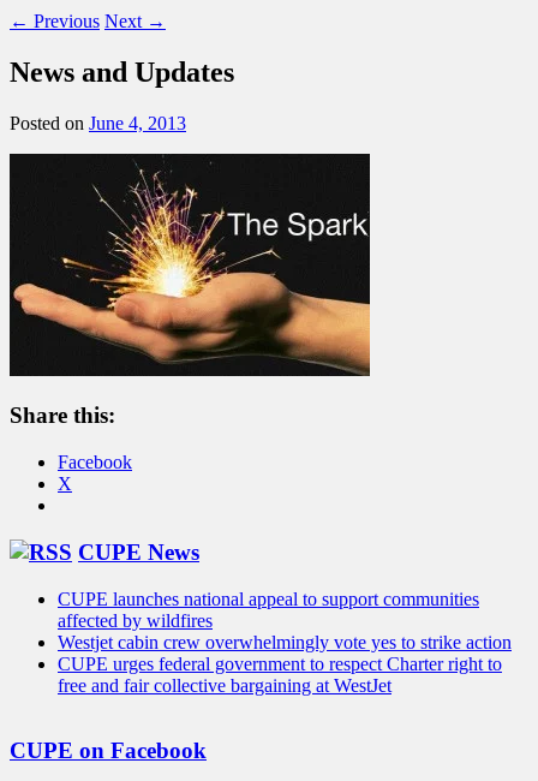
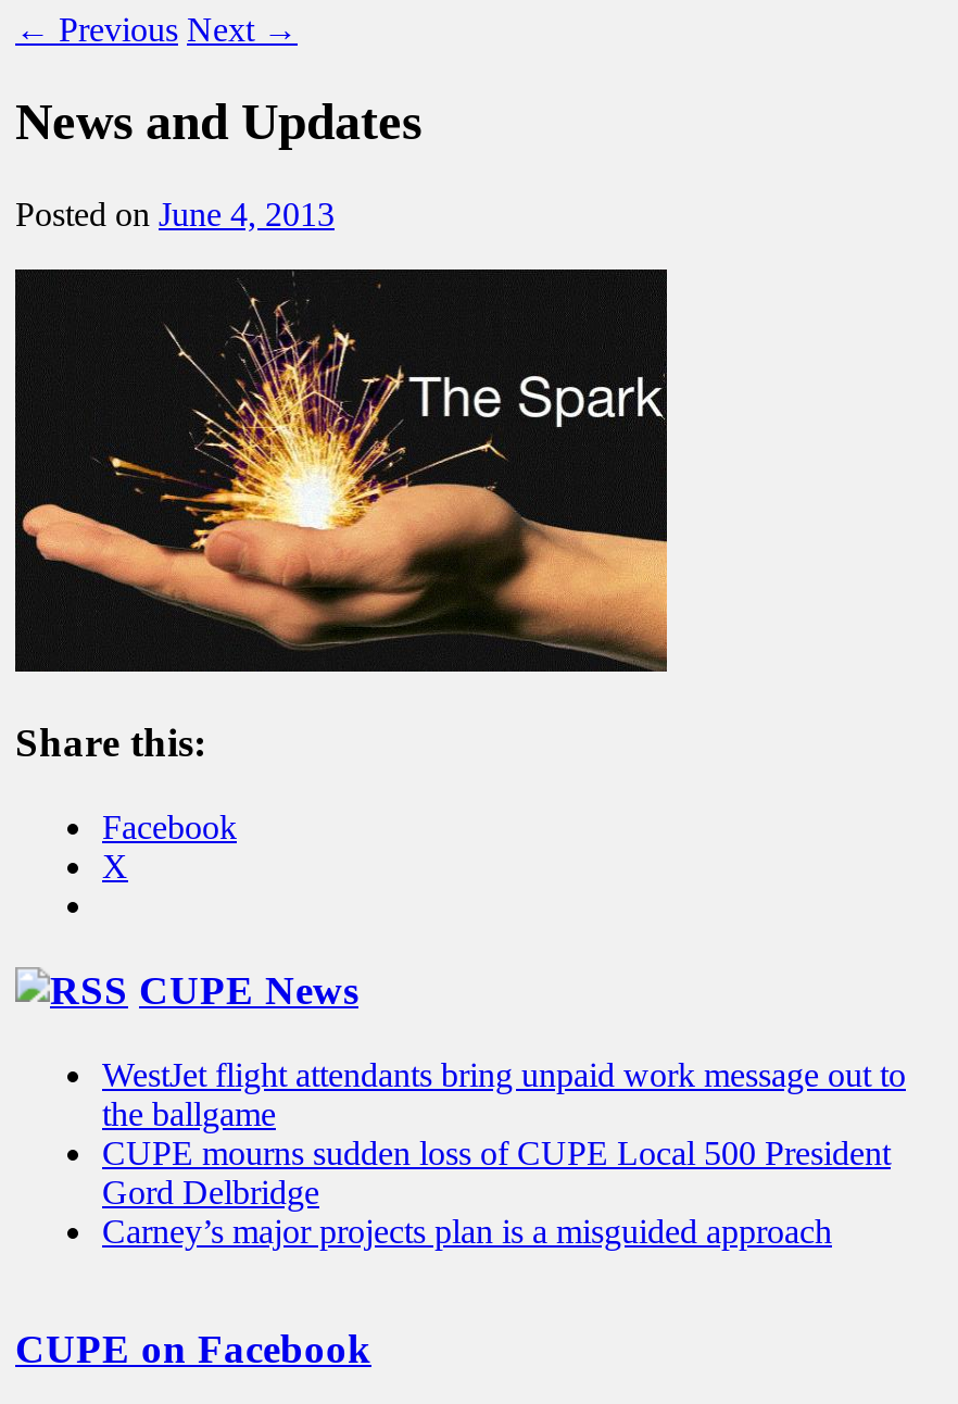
[58,588,512,695] CUPE launches national appeal to support communities | affected by wildfires | Westjet cabin crew overwhelmingly vote yes to strike action | CUPE urges federal government to respect Charter right to | free and fair collective bargaining at WestJet -> [102,1055,906,1249] WestJet flight attendants bring unpaid work message out to | the ballgame | CUPE mourns sudden loss of CUPE Local 500 President | Gord Delbridge | Carney’s major projects plan is a misguided approach

